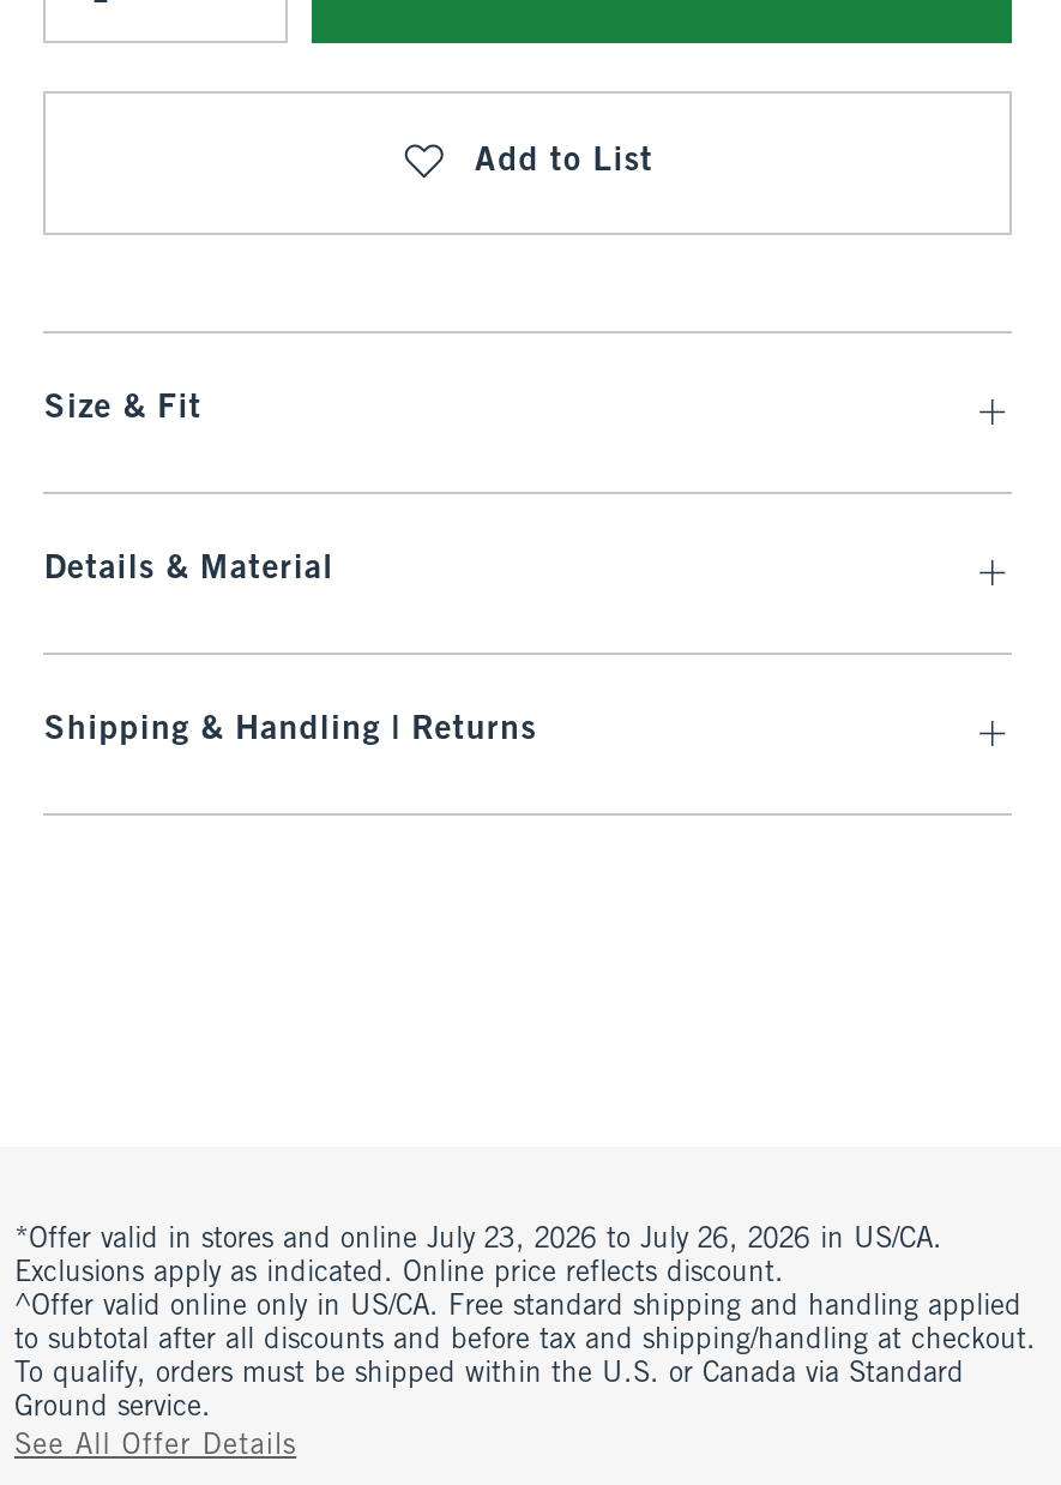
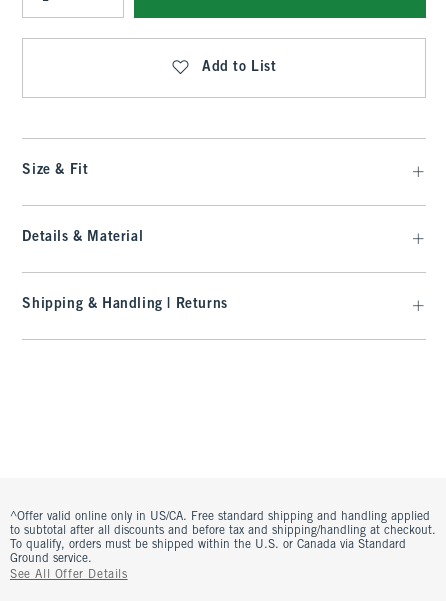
[14,1226,942,1288] *Offer valid in stores and online July 23, 2026 to July 26, 2026 in US/CA. | Exclusions apply as indicated. Online price reflects discount. -> none

